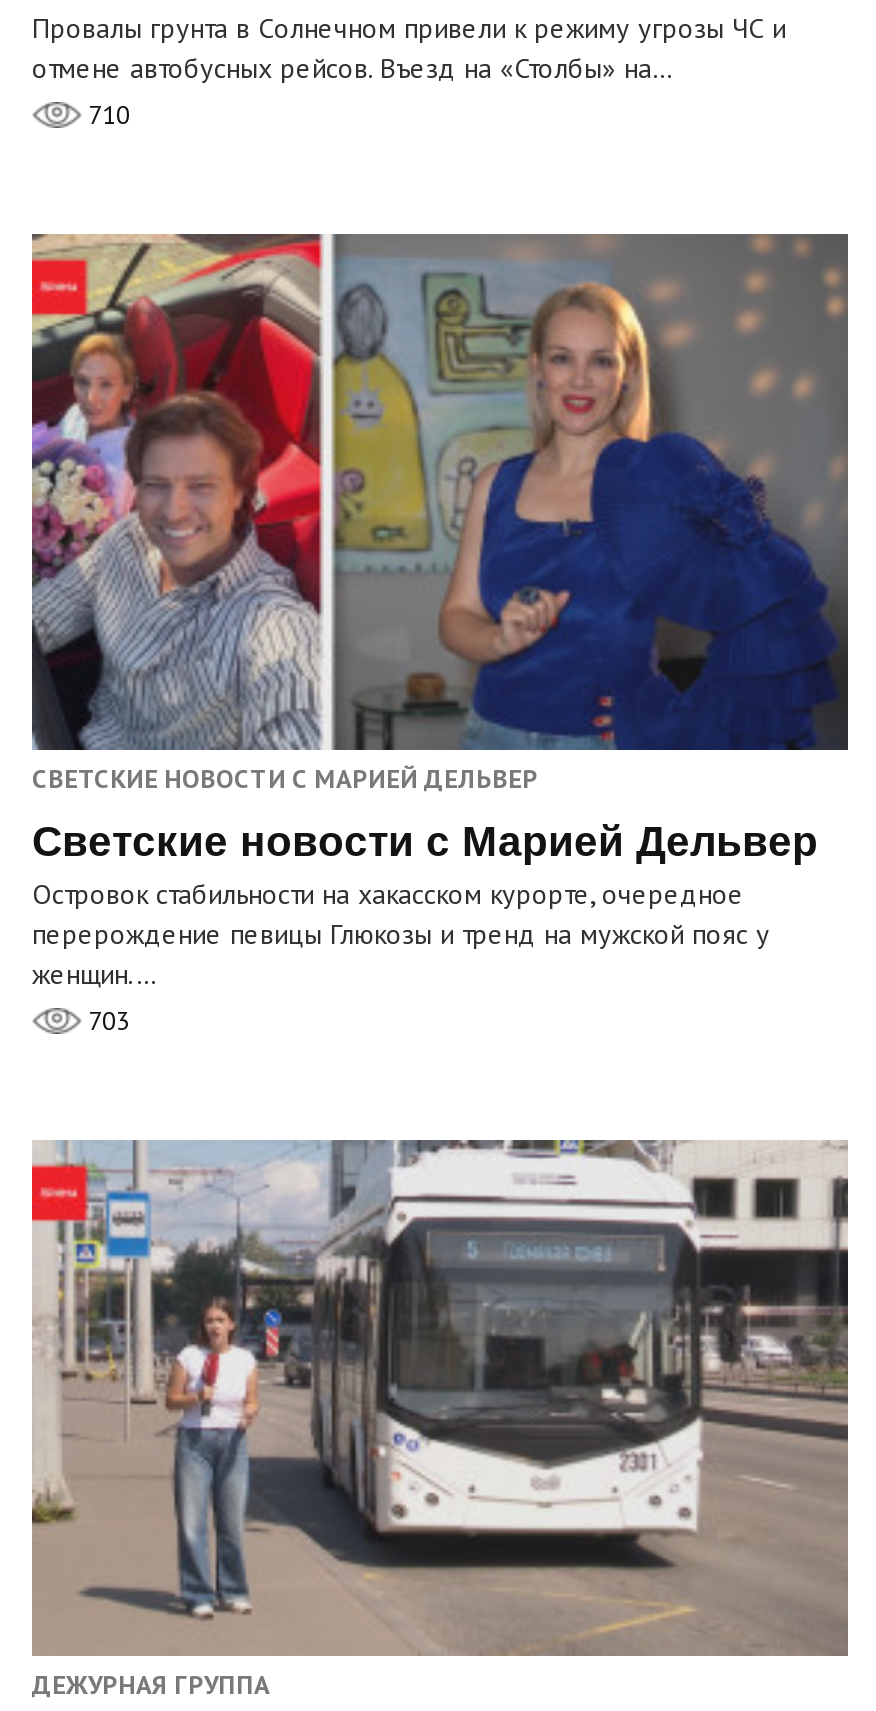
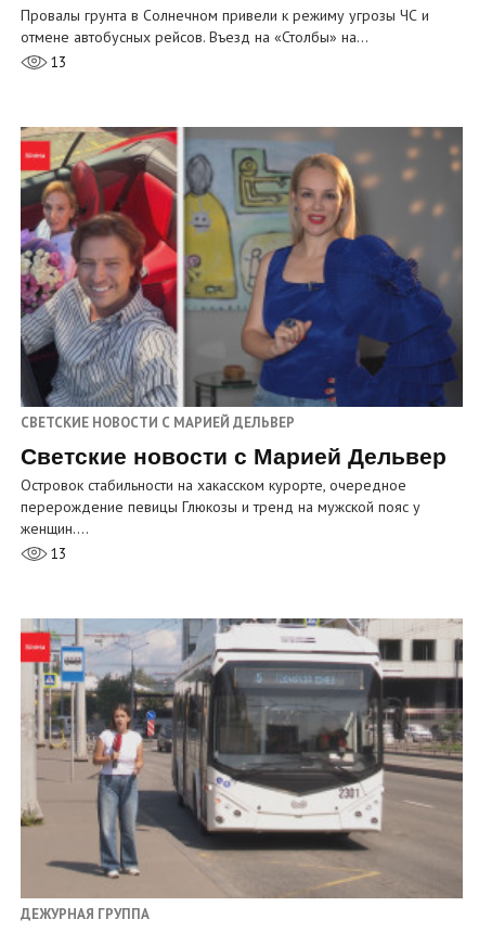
[82,97,130,131] 710 -> [48,53,66,71] 13
[82,1003,130,1037] 703 -> [48,544,66,563] 13

